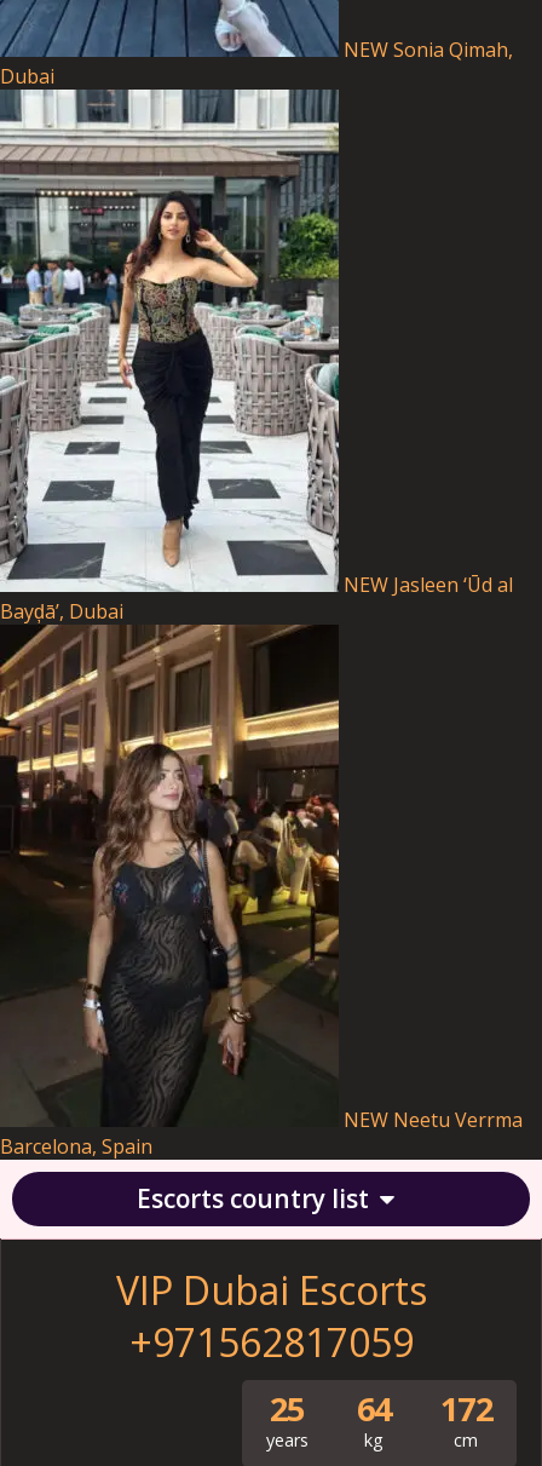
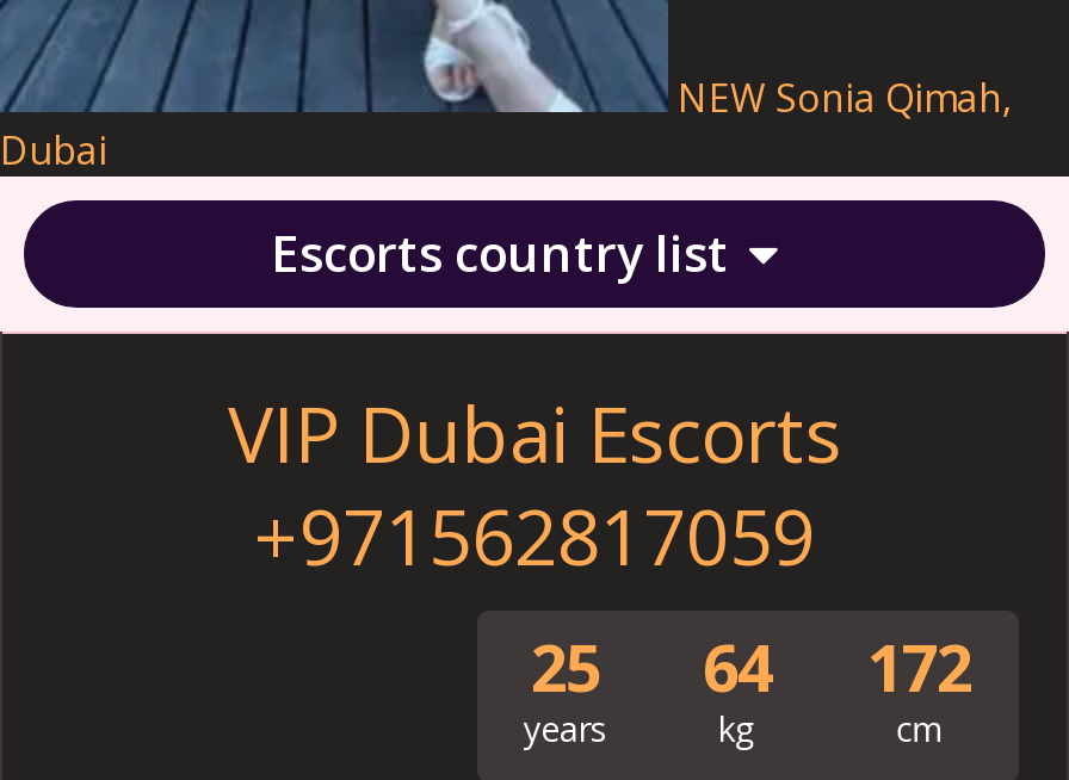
[0,90,513,625] [image] | NEW Jasleen ‘Ūd al | Bayḑā’, Dubai -> none
[0,623,523,1160] [image] | NEW Neetu Verrma | Barcelona, Spain -> none

